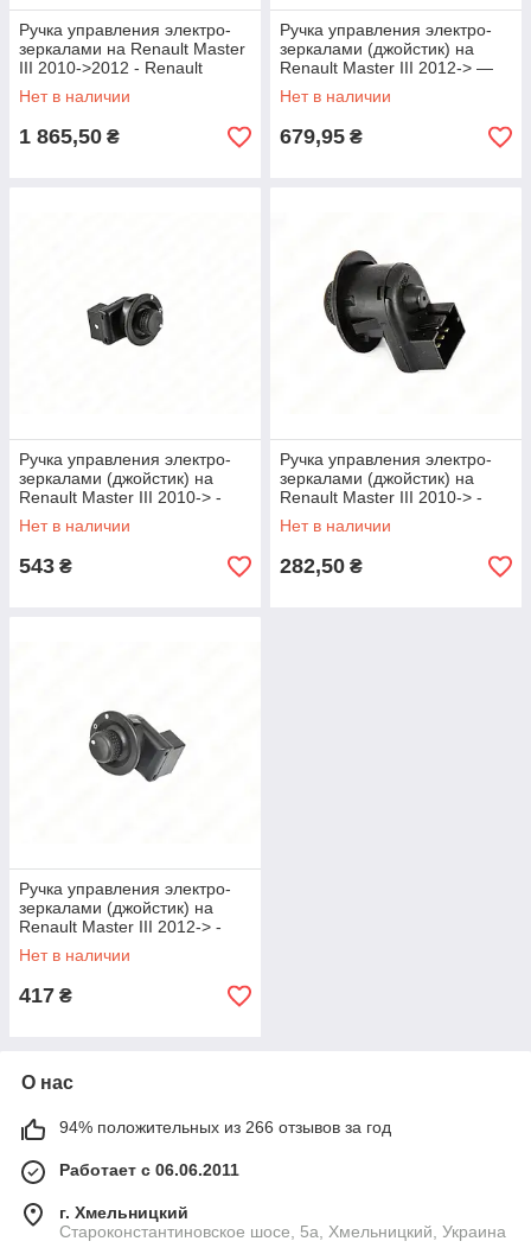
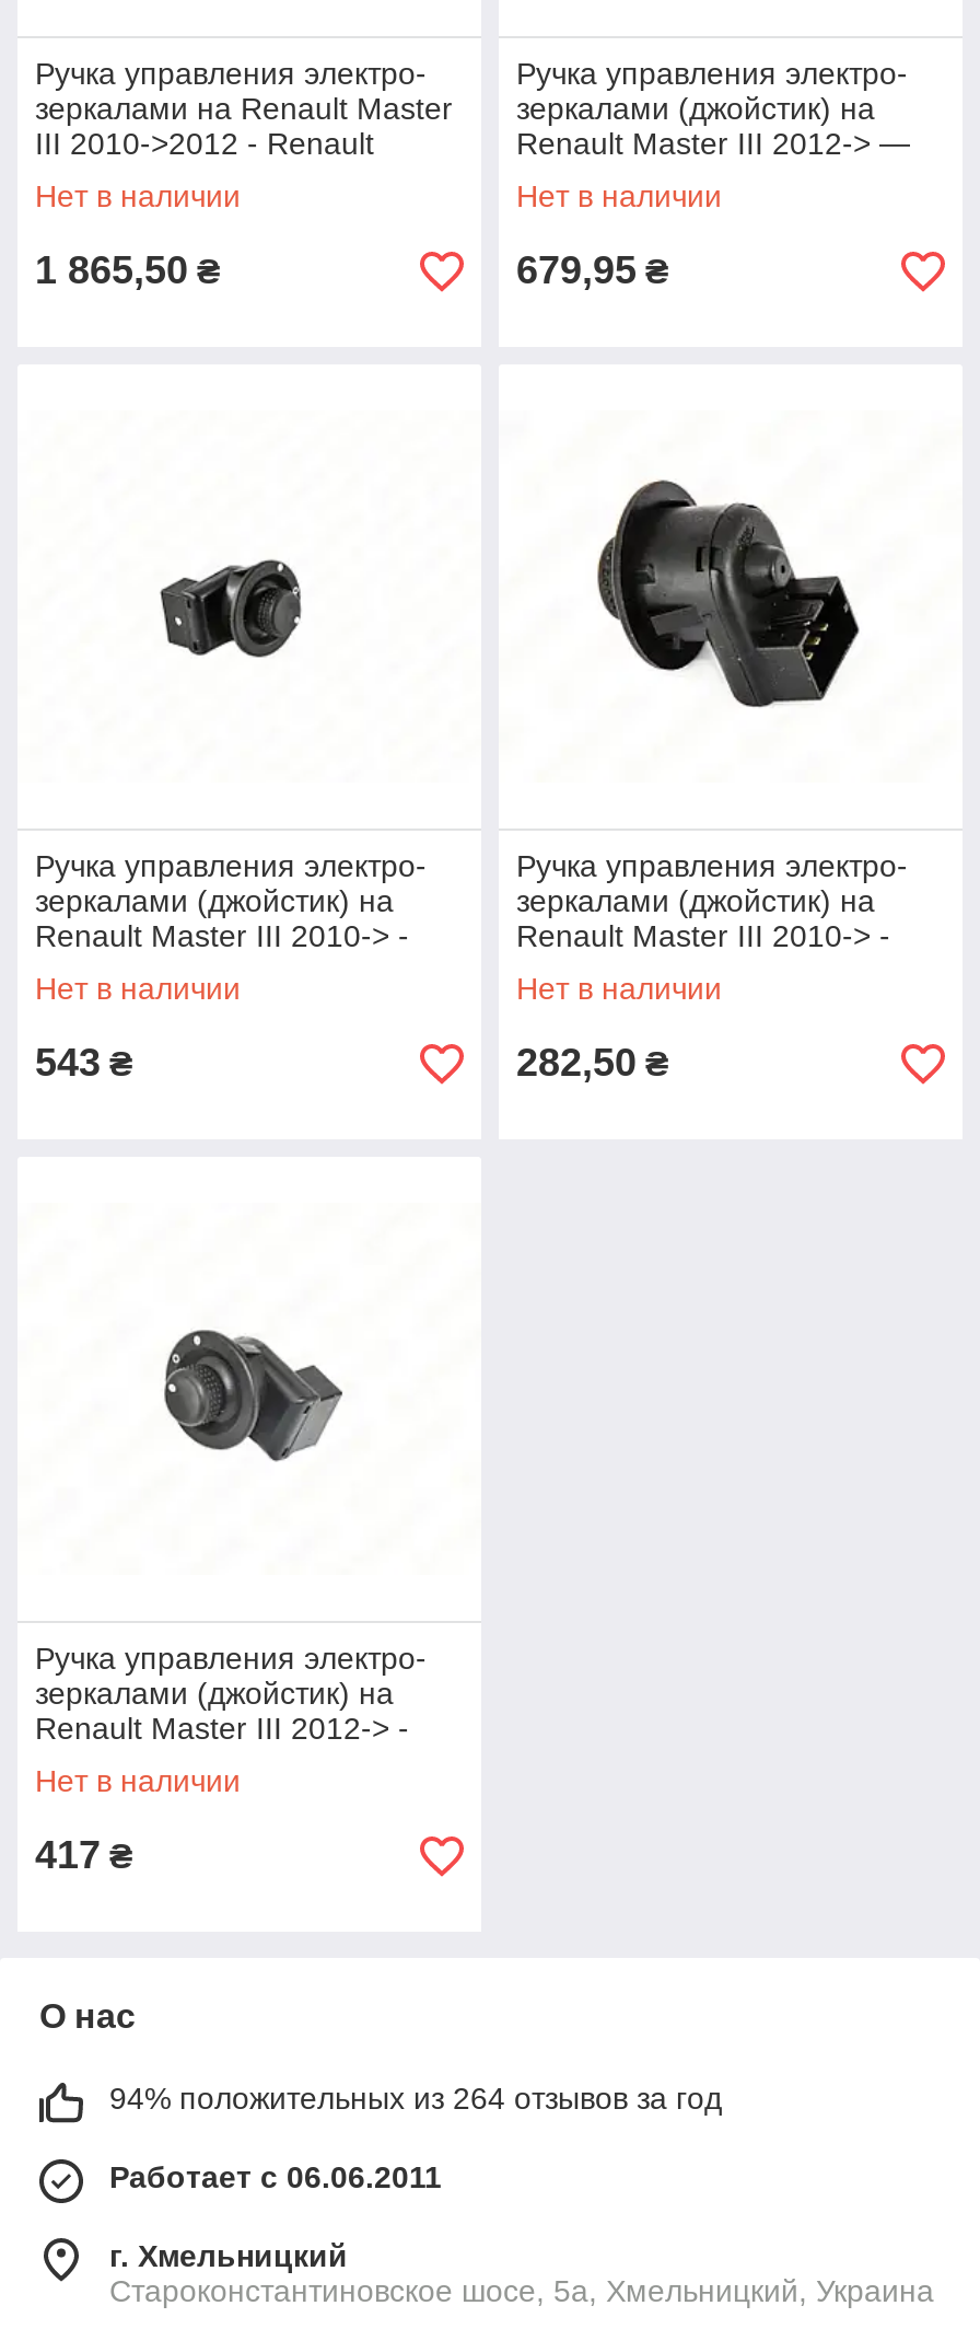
[59,1118,391,1137] 94% положительных из 266 отзывов за год -> [109,2081,722,2116] 94% положительных из 264 отзывов за год

